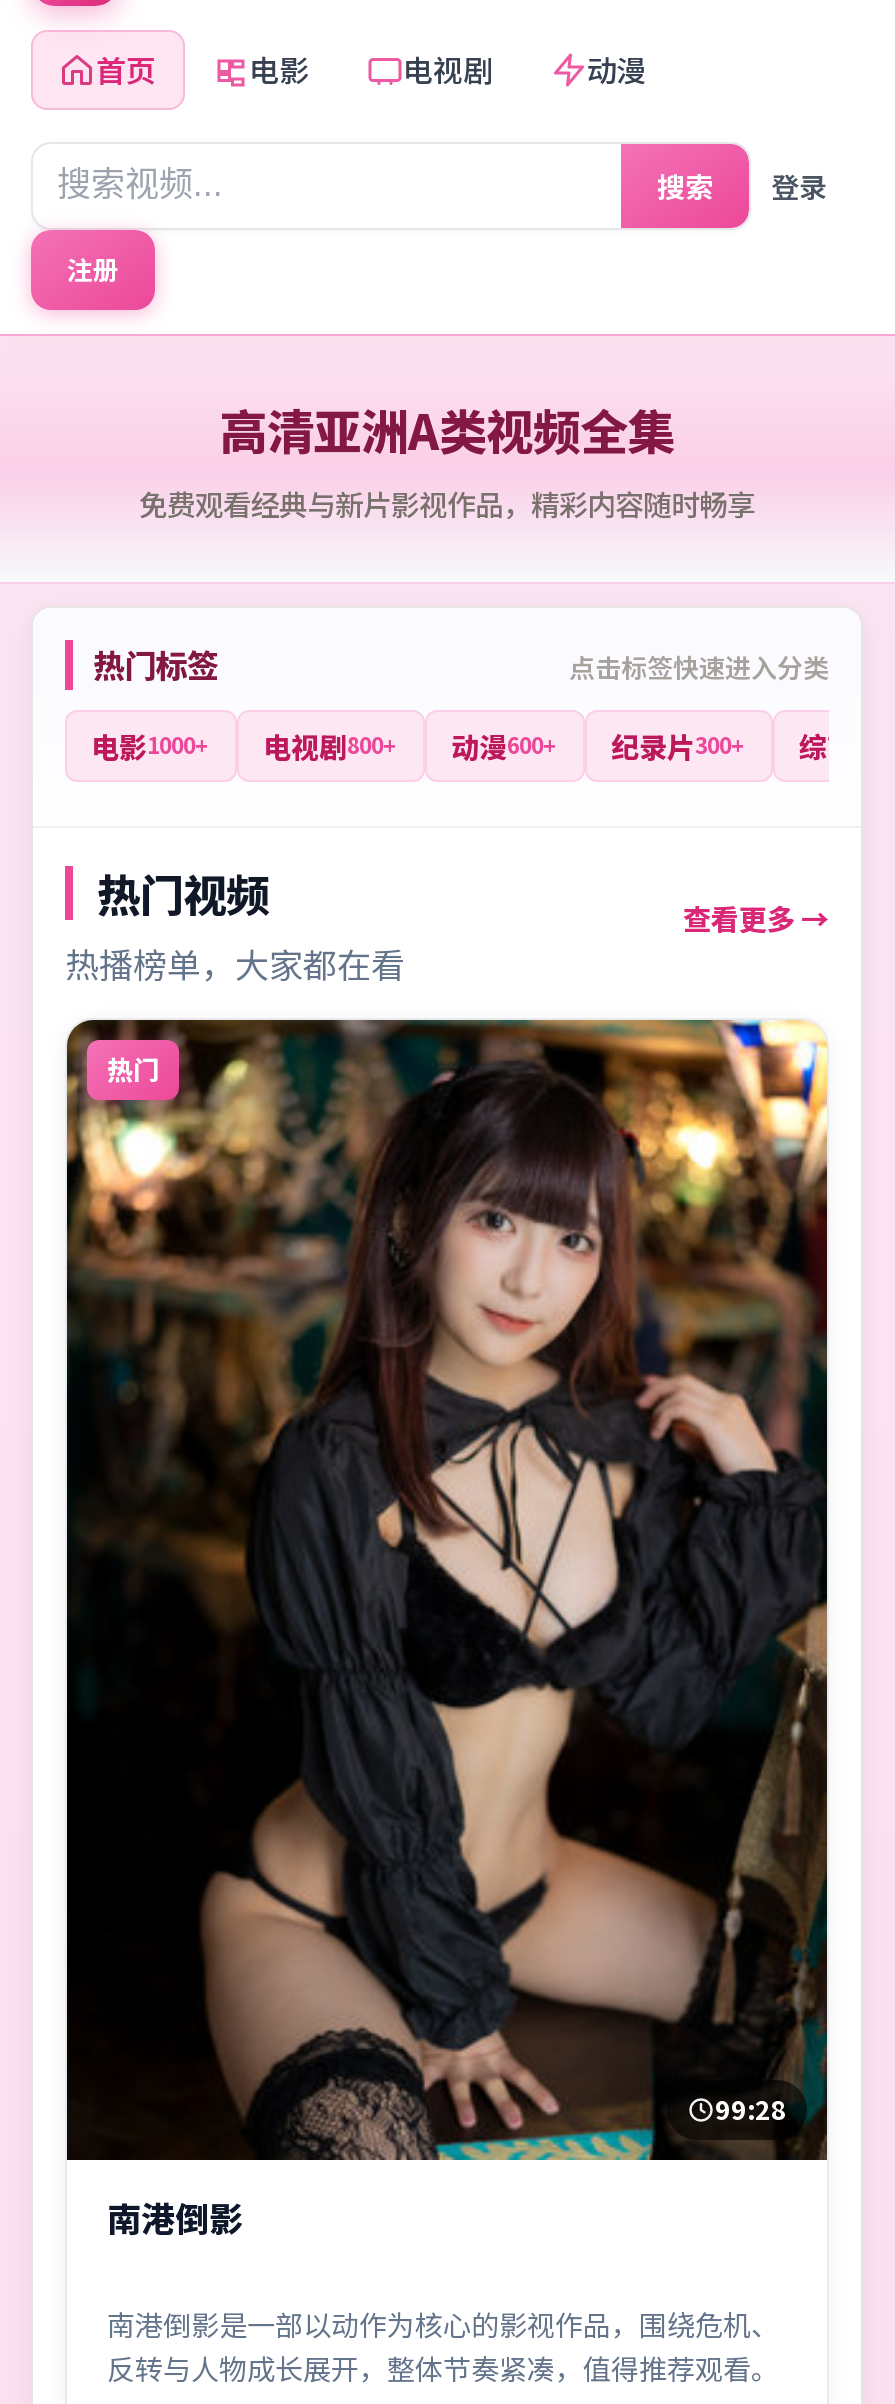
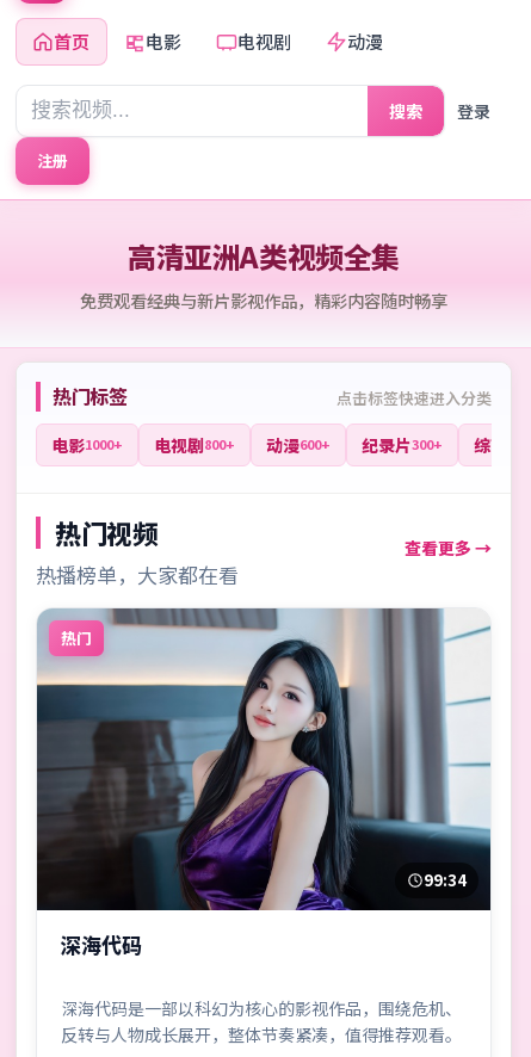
[65,1018,829,2162] [image] | 99:28 -> [37,607,492,911] [image] | 99:34
[107,2192,243,2242] 南港倒影 -> [61,930,142,960] 深海代码
[107,2304,779,2344] 南港倒影是一部以动作为核心的影视作品，围绕危机、 -> [61,997,462,1020] 深海代码是一部以科幻为核心的影视作品，围绕危机、

